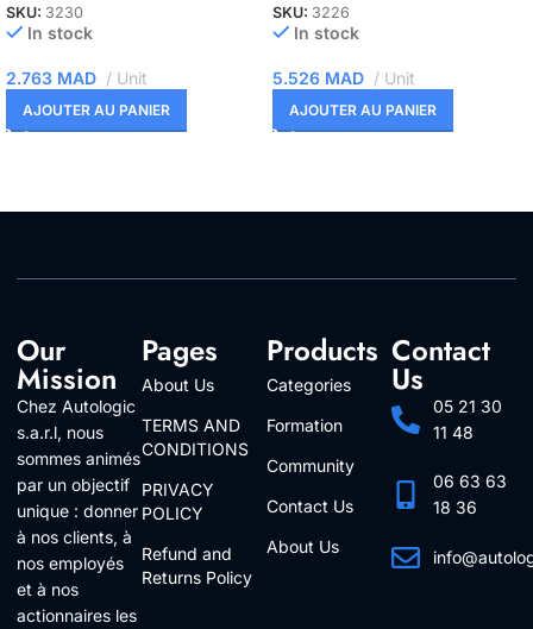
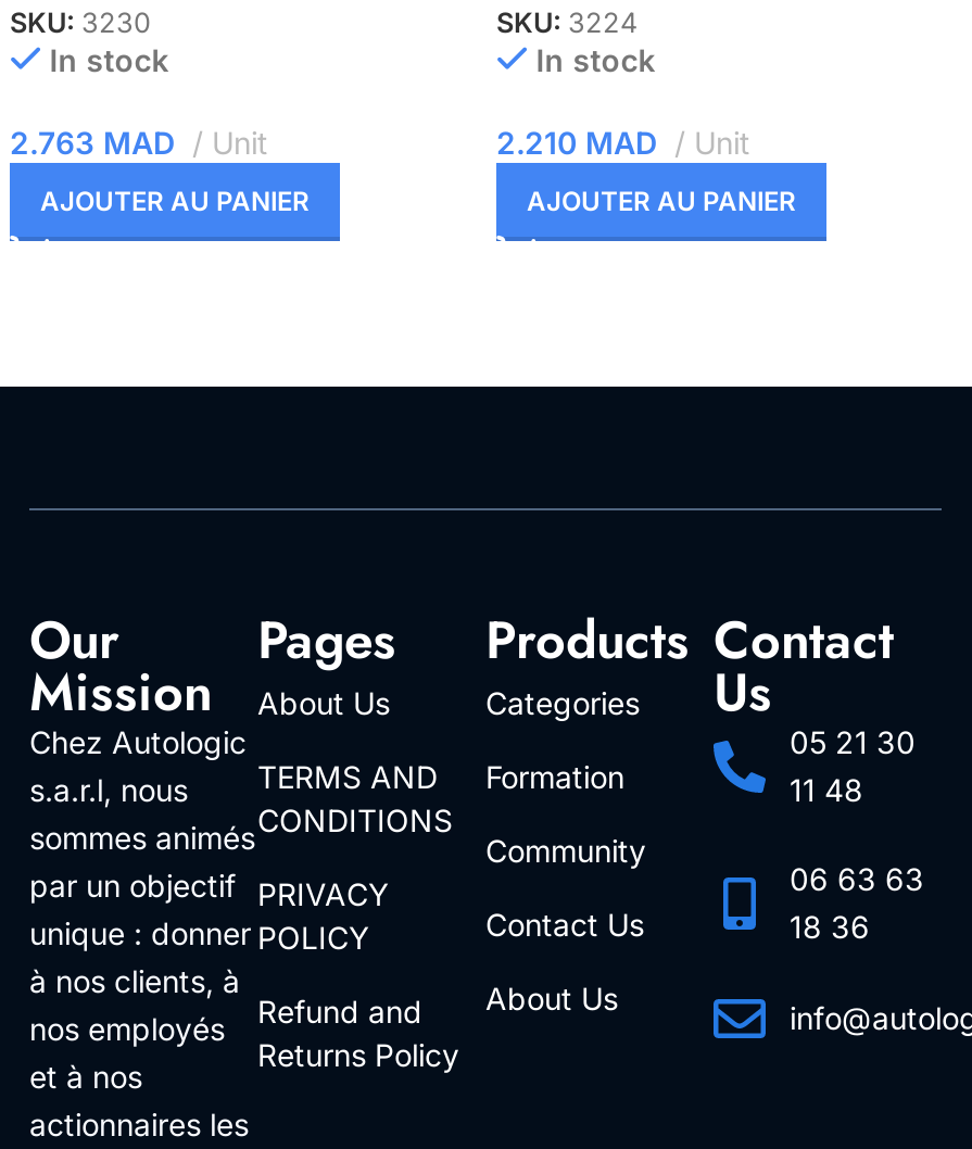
[272,4,350,22] SKU: 3226 -> [496,7,638,40] SKU: 3224
[272,68,415,88] 5.526 MAD Unit -> [496,124,750,161] 2.210 MAD Unit

